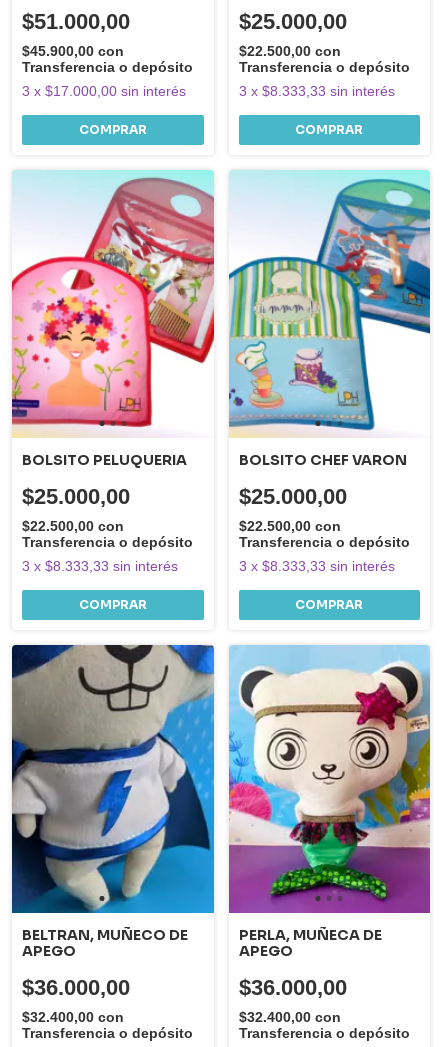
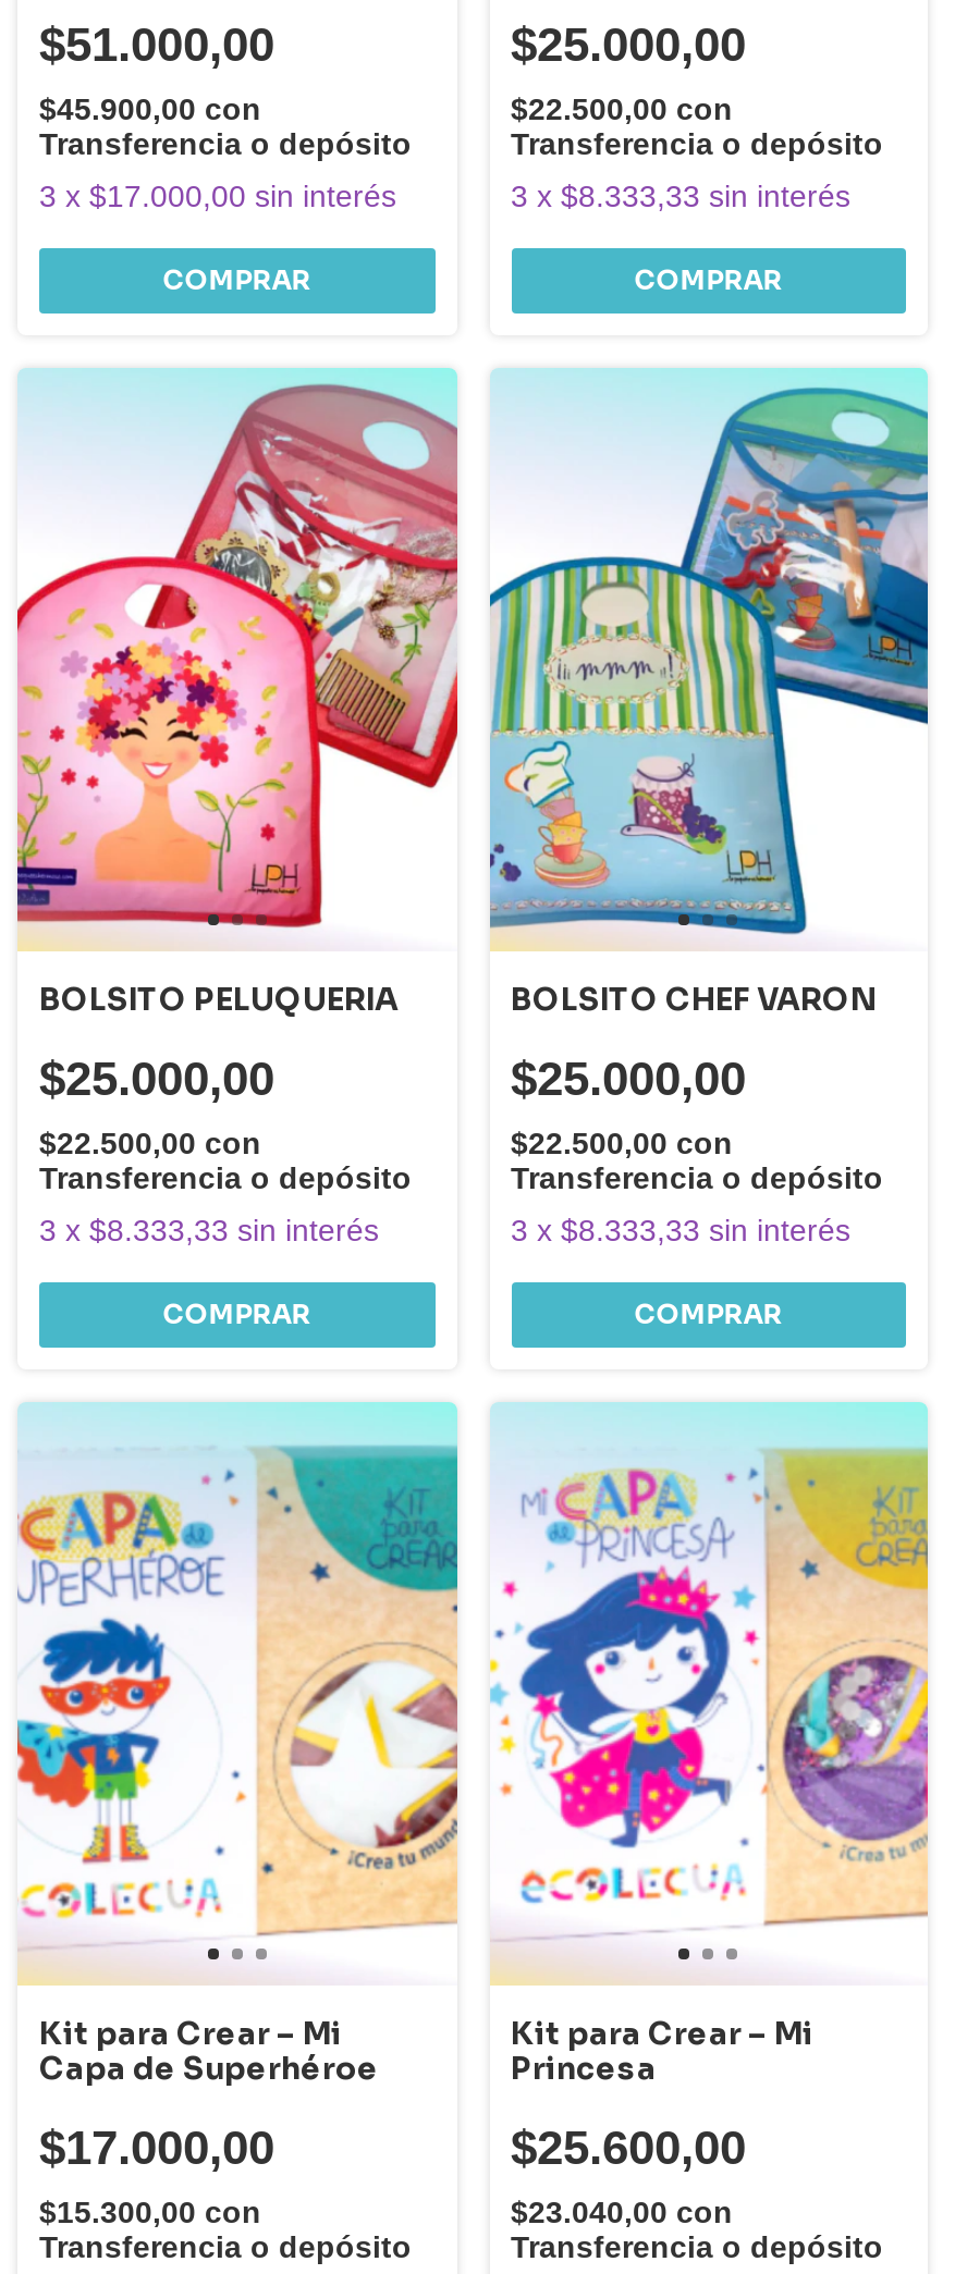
[11,644,215,960] [image] | BELTRAN, MUÑECO DE | APEGO -> [15,1402,460,2088] [image] | Kit para Crear – Mi | Capa de Superhéroe
[228,646,431,960] [image] | PERLA, MUÑECA DE | APEGO -> [488,1404,930,2088] [image] | Kit para Crear – Mi | Princesa
[22,975,130,1025] $36.000,00 | $32.400,00 con -> [39,2120,274,2229] $17.000,00 | $15.300,00 con
[238,975,346,1025] $36.000,00 | $32.400,00 con -> [511,2120,746,2229] $25.600,00 | $23.040,00 con

